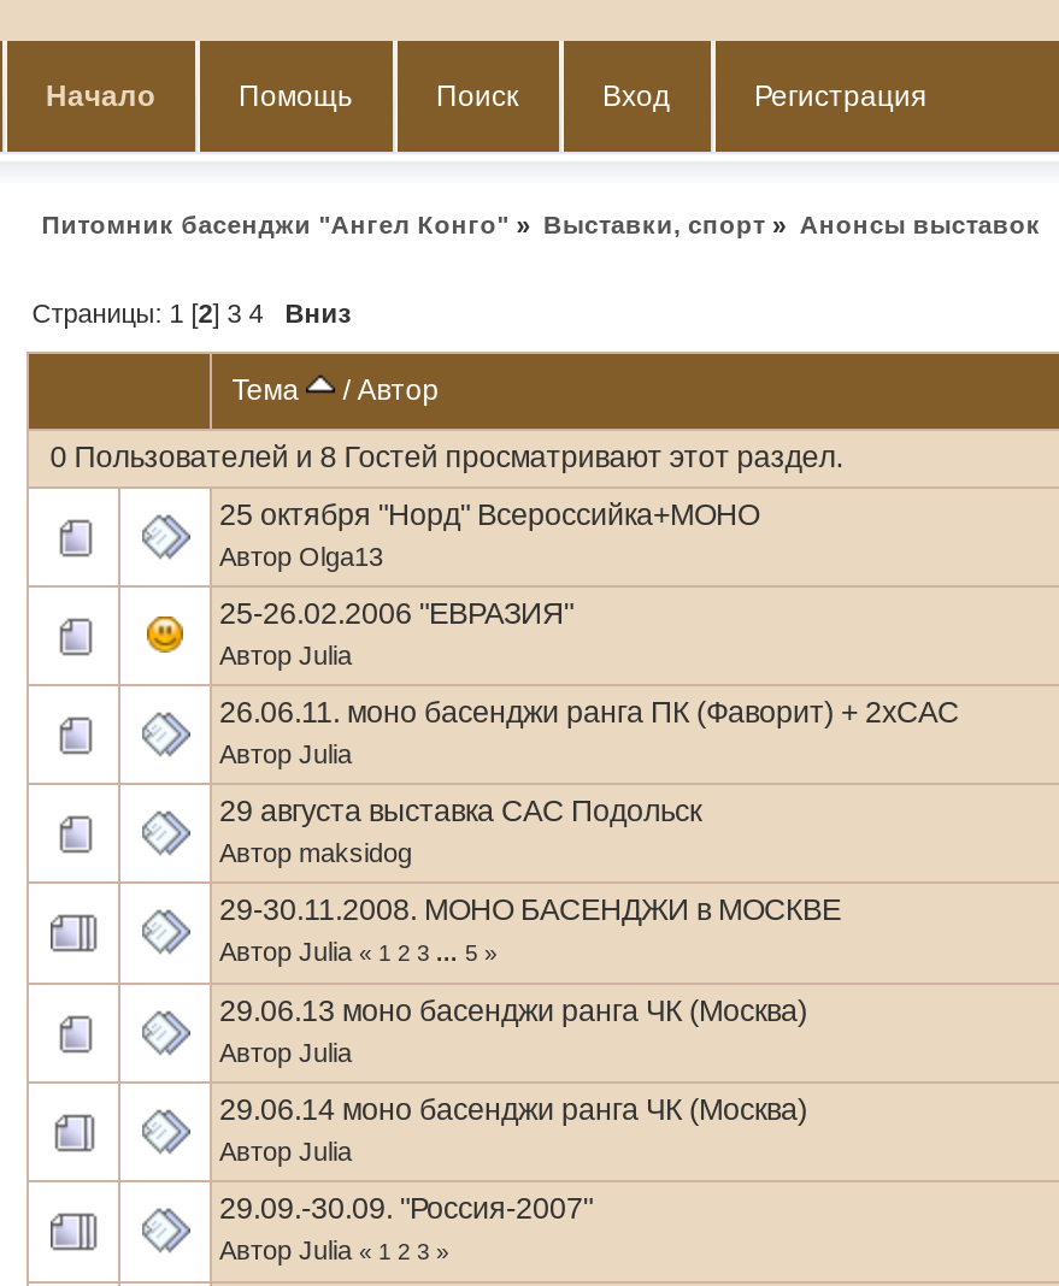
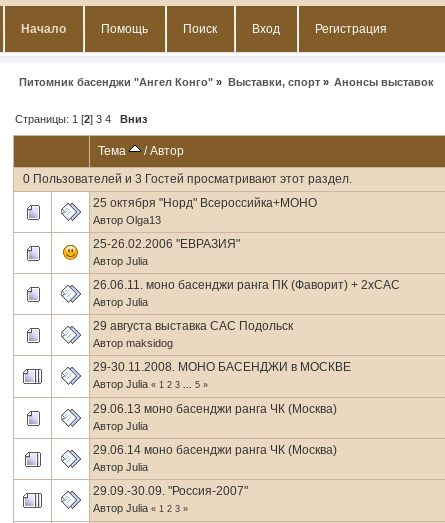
[50,440,843,473] 0 Пользователей и 8 Гостей просматривают этот раздел. -> [23,172,352,186] 0 Пользователей и 3 Гостей просматривают этот раздел.

